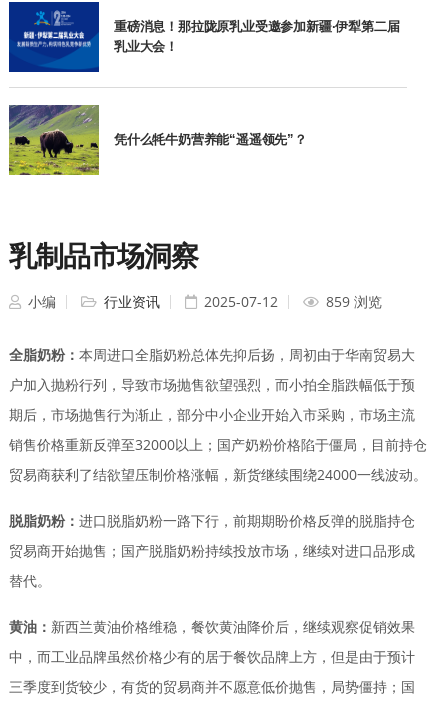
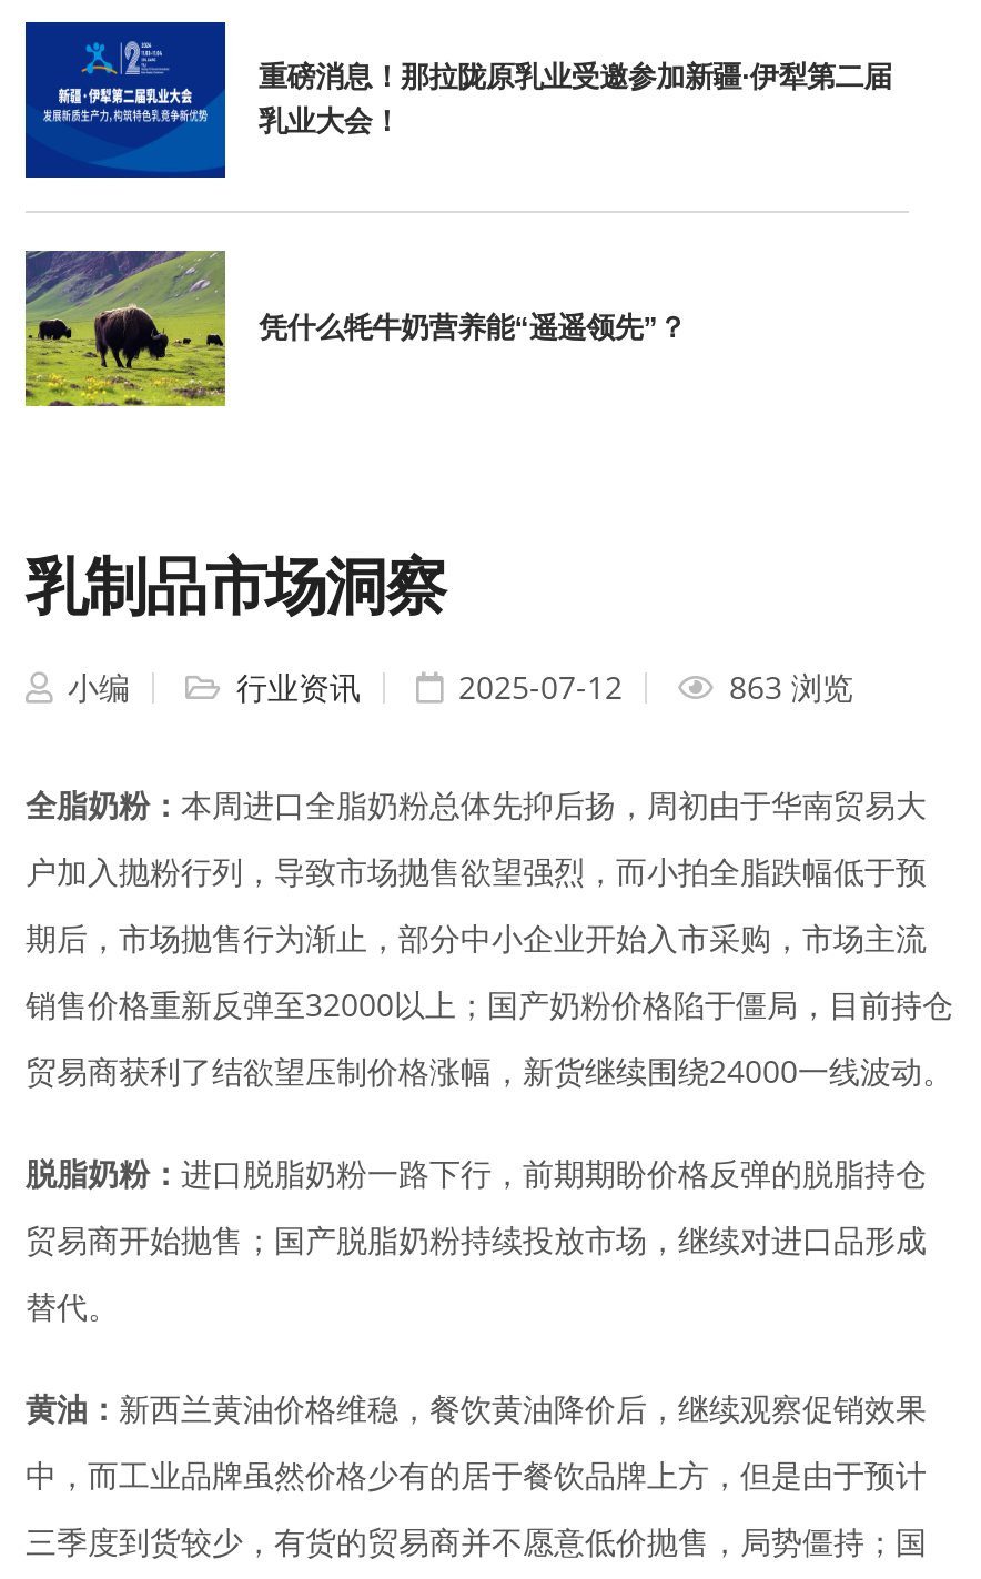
[322,292,382,311] 859 浏览 -> [720,666,853,708] 863 浏览

